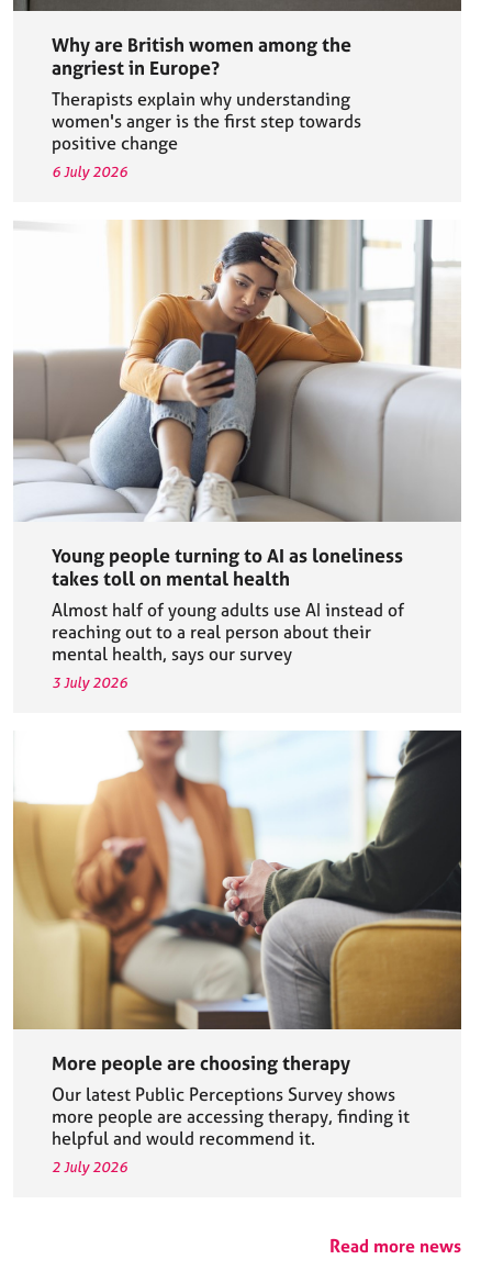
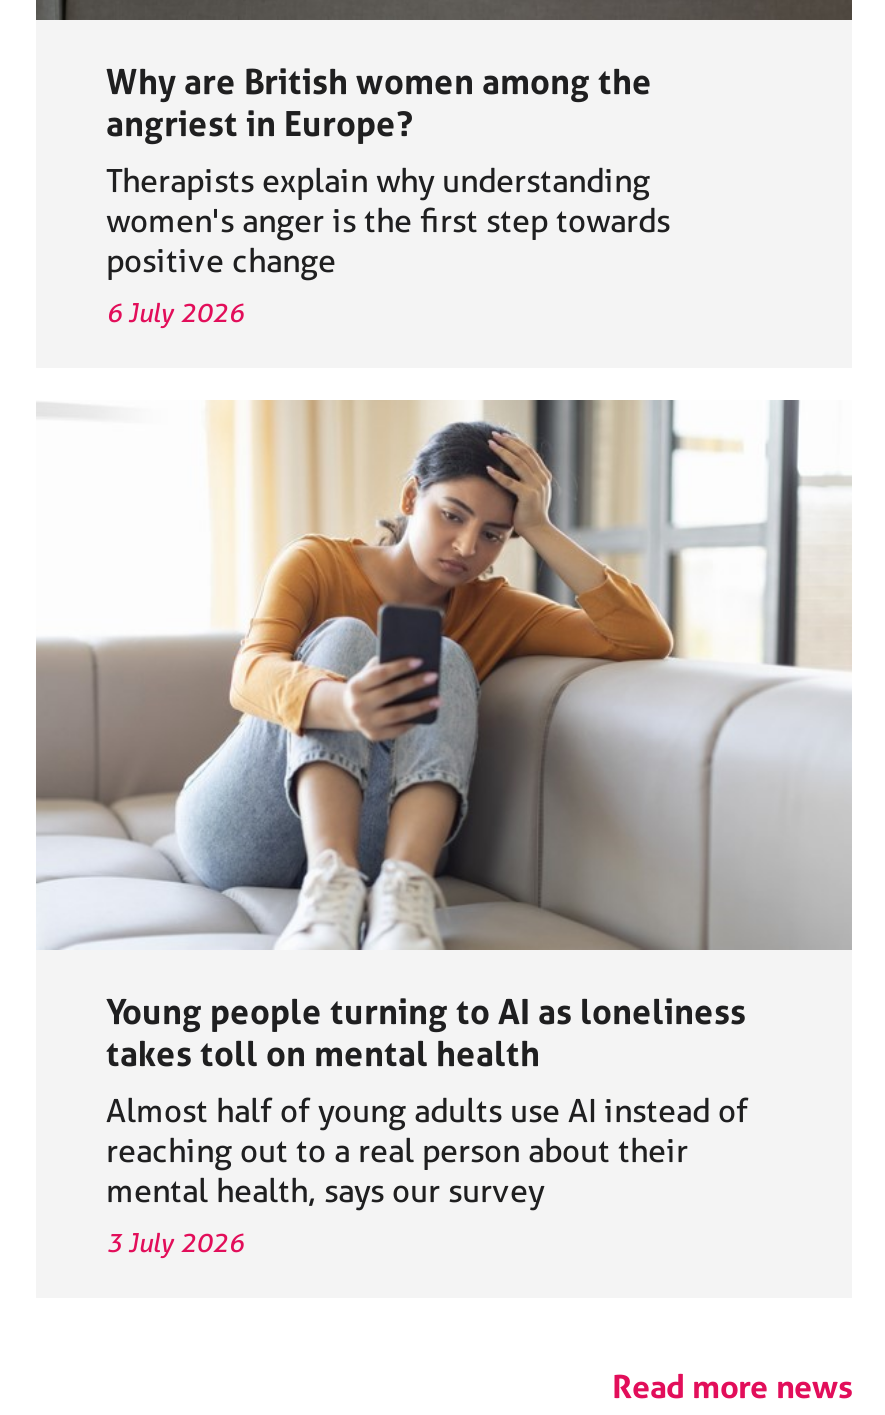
[12,729,462,1176] [image] | More people are choosing therapy | Our latest Public Perceptions Survey shows | more people are accessing therapy, finding it | helpful and would recommend it. | 2 July 2026 -> none

